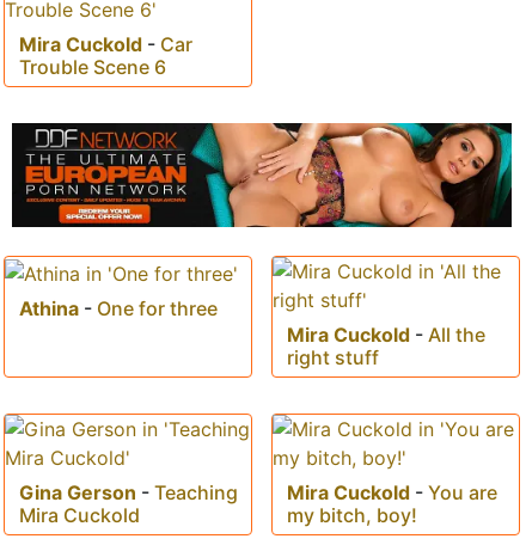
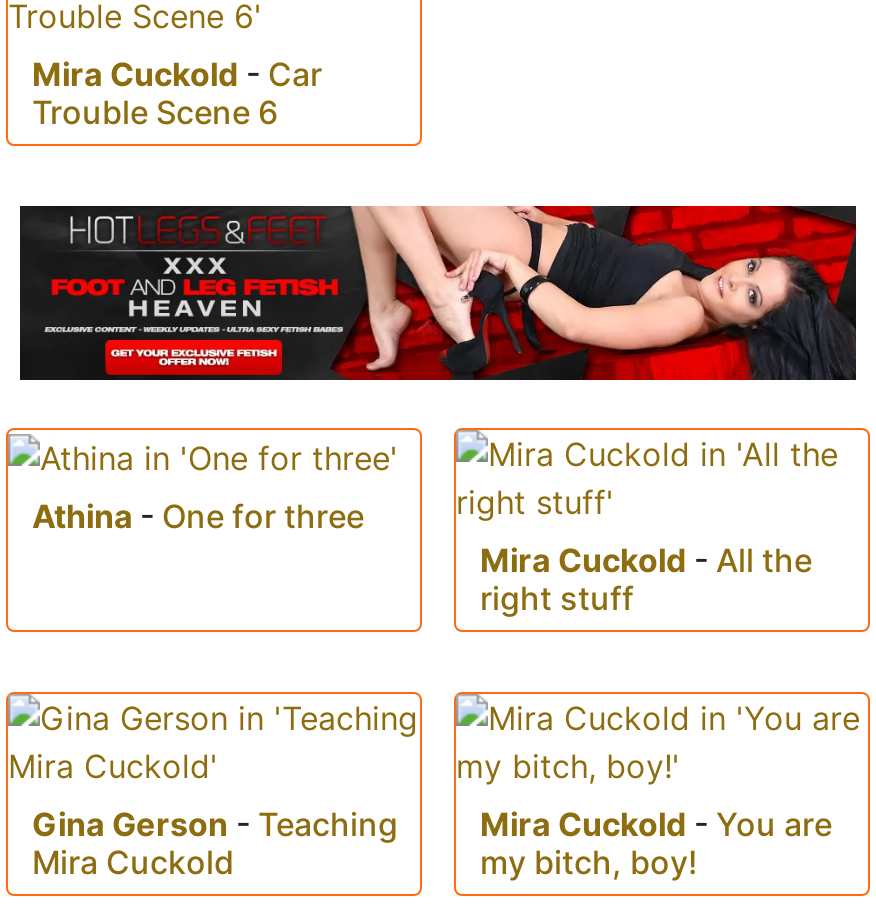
[25,122,513,228] [image] -> [42,204,858,382] [image]

